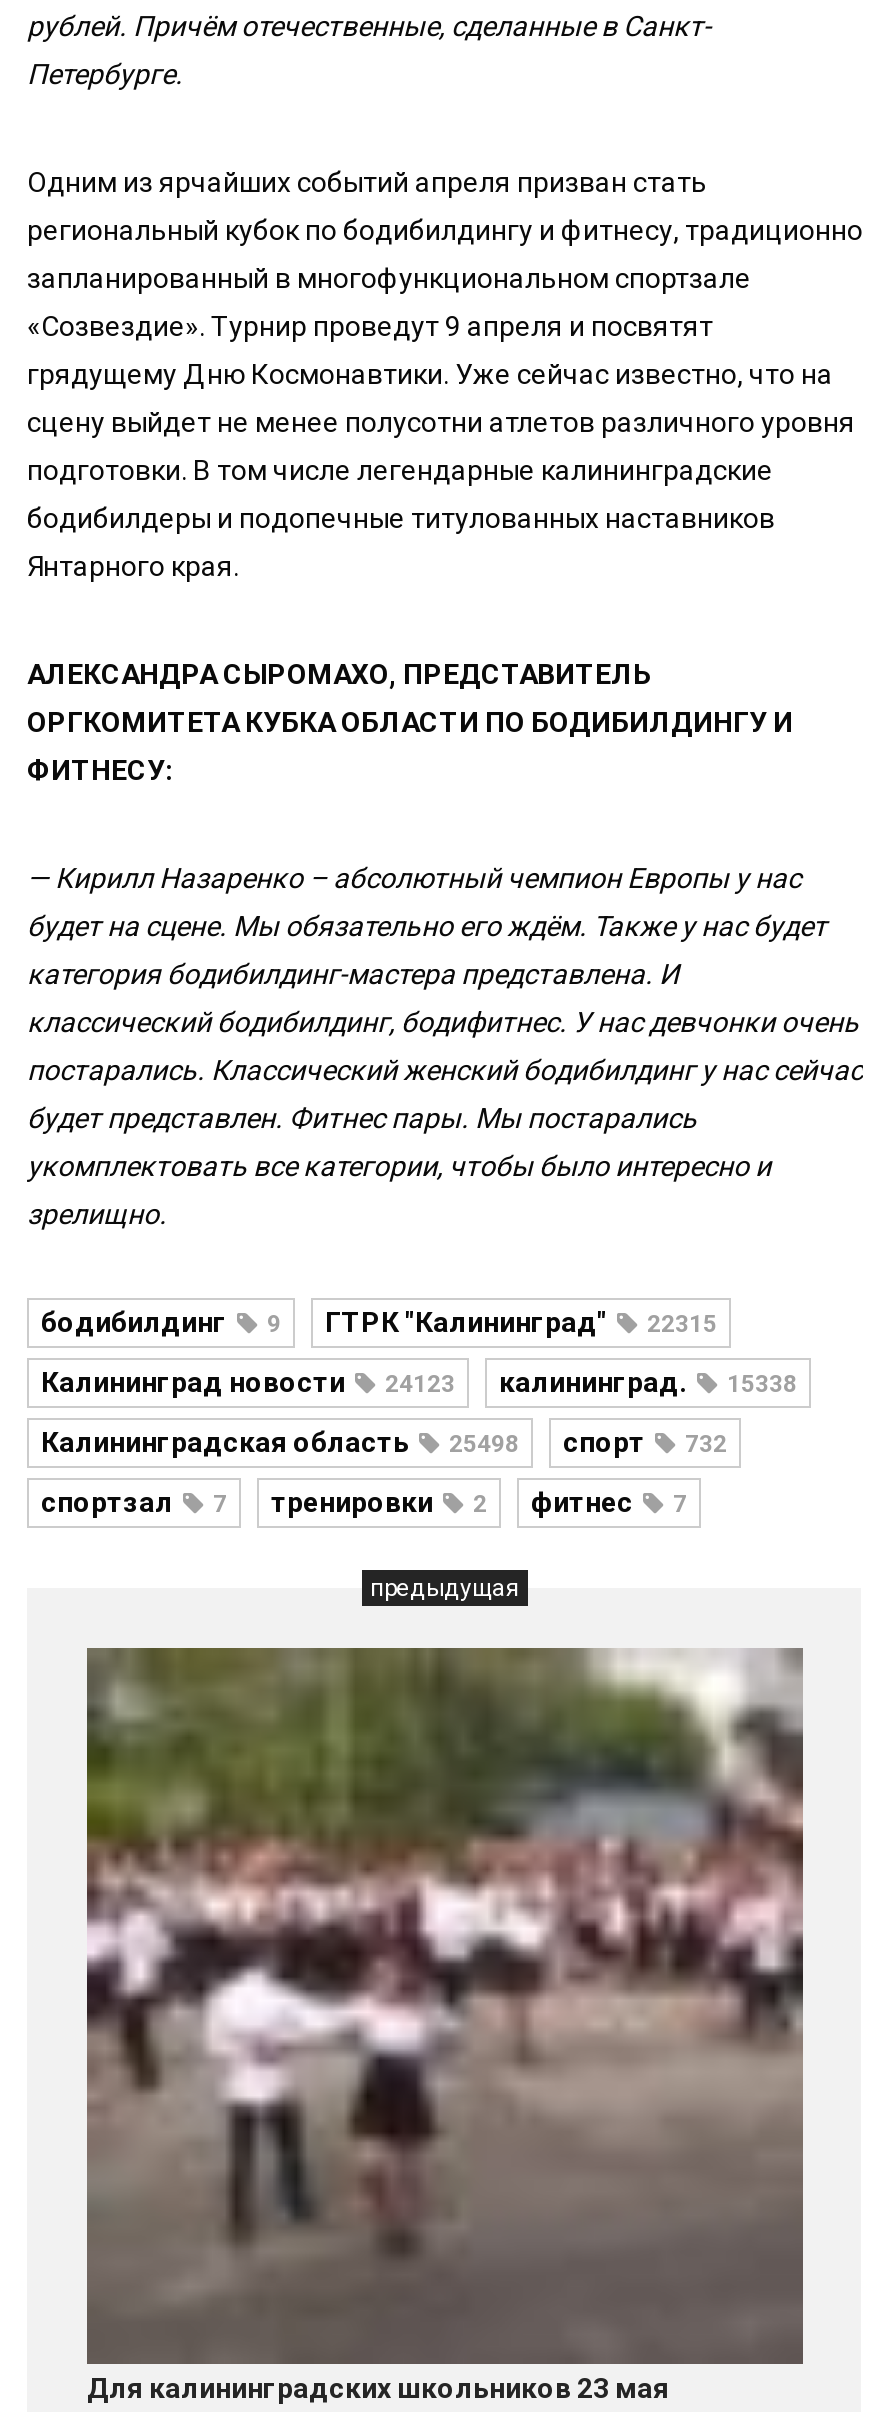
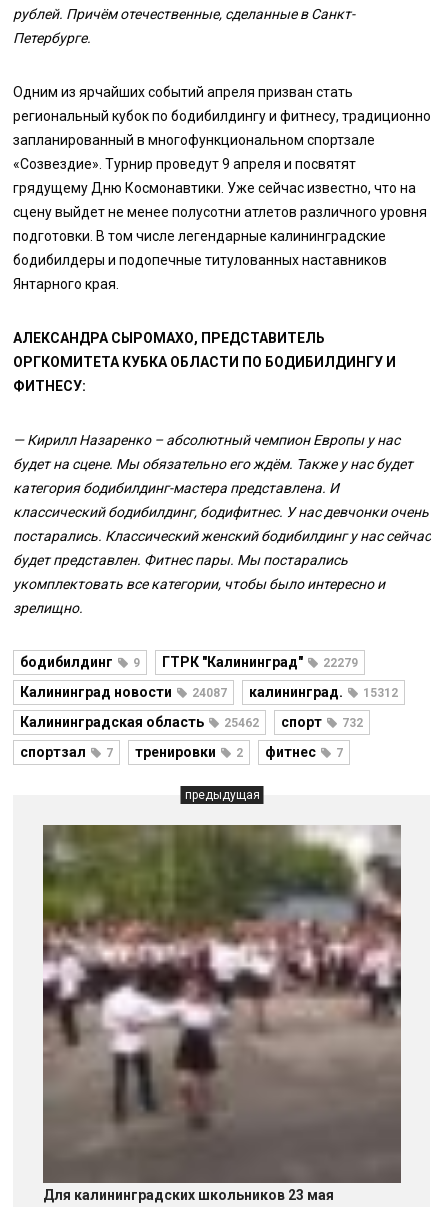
[41,1307,717,1339] бодибилдинг 9 ГТРК "Калининград" 22315 -> [20,654,358,670] бодибилдинг 9 ГТРК "Калининград" 22279
[385,1371,455,1399] 24123 -> [192,686,227,700] 24087
[727,1371,797,1399] 15338 -> [363,686,398,700] 15312
[41,1427,727,1459] Калининградская область 25498 спорт 732 -> [20,714,363,730] Калининградская область 25462 спорт 732

